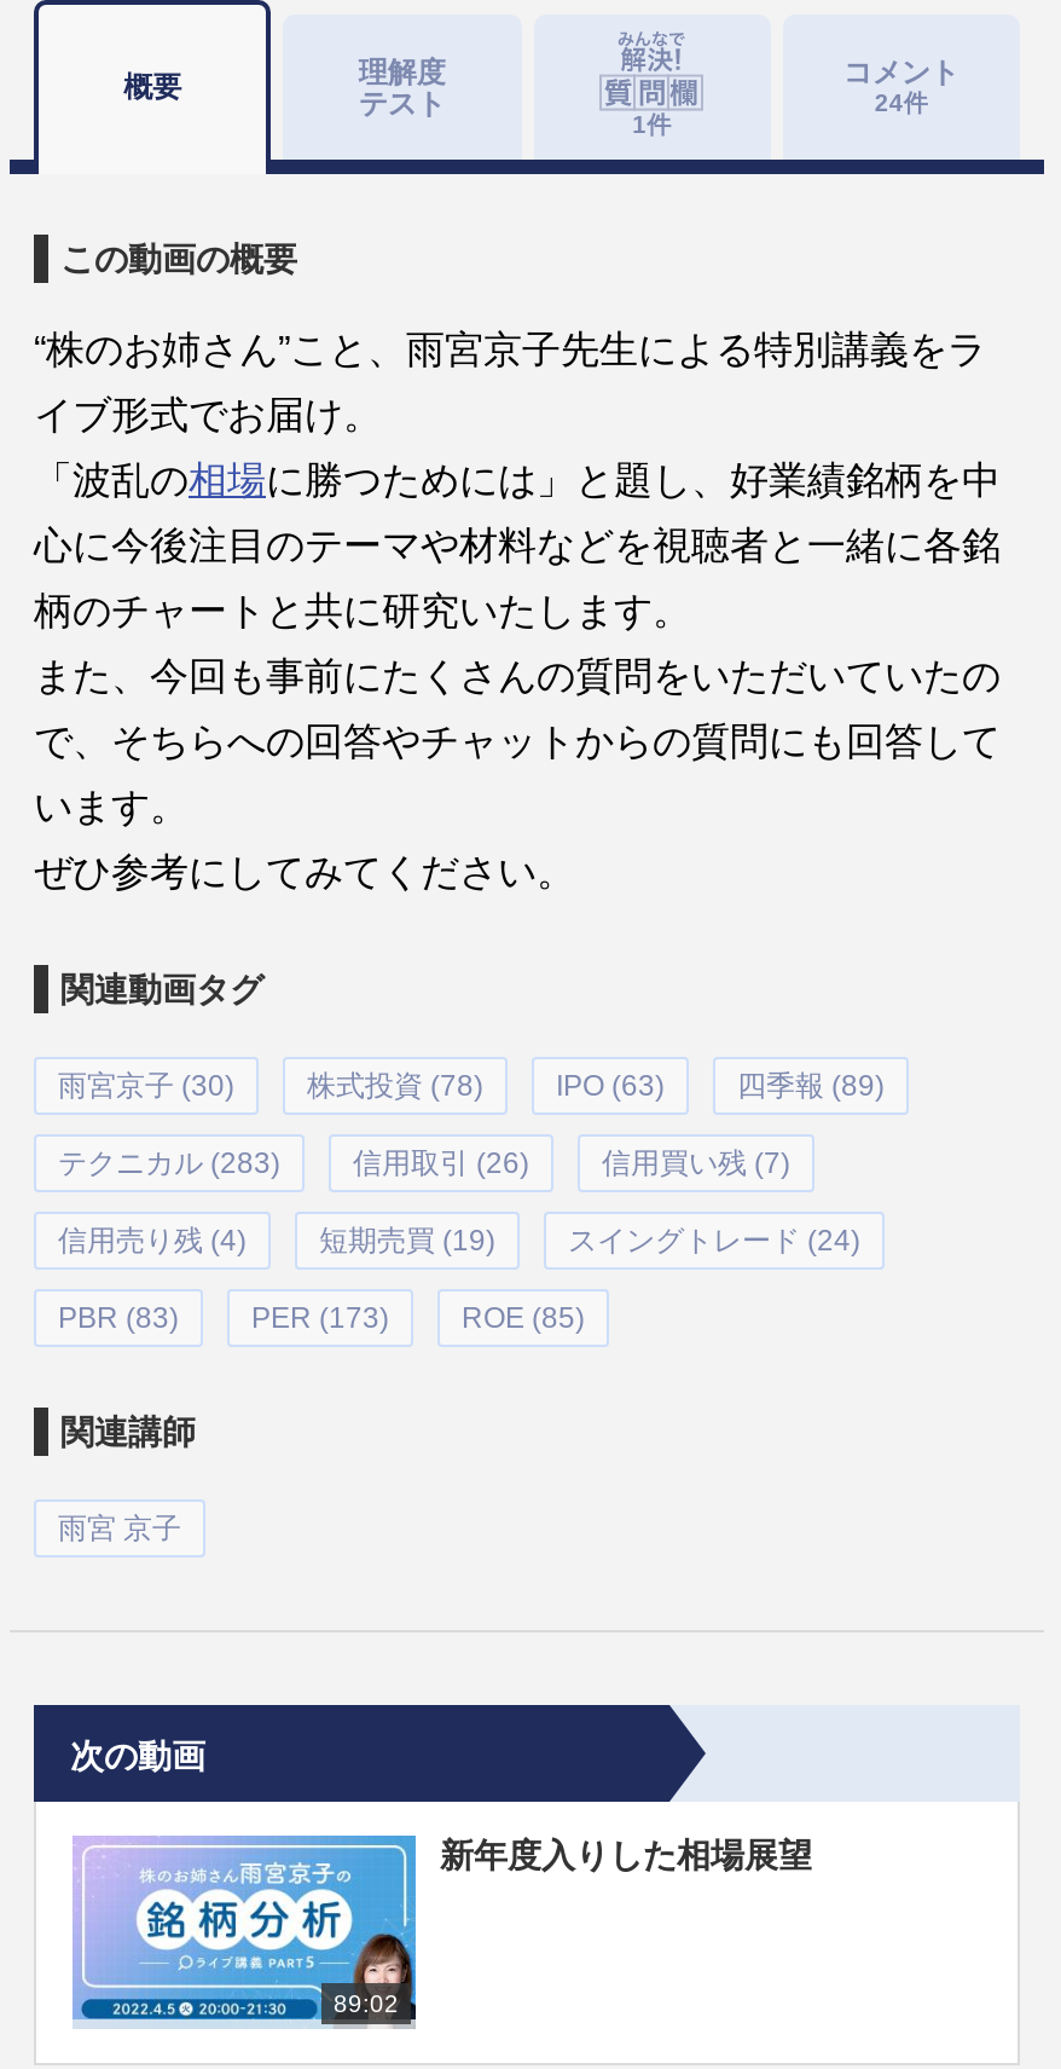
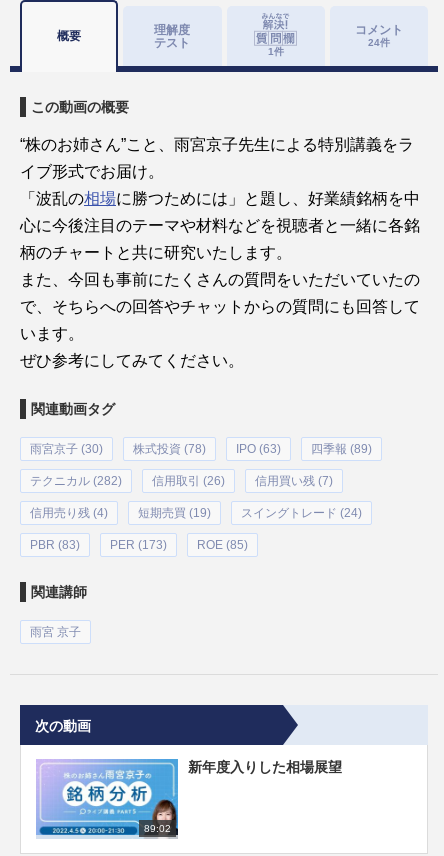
[58,1146,280,1180] テクニカル (283) -> [30,474,122,488] テクニカル (282)

